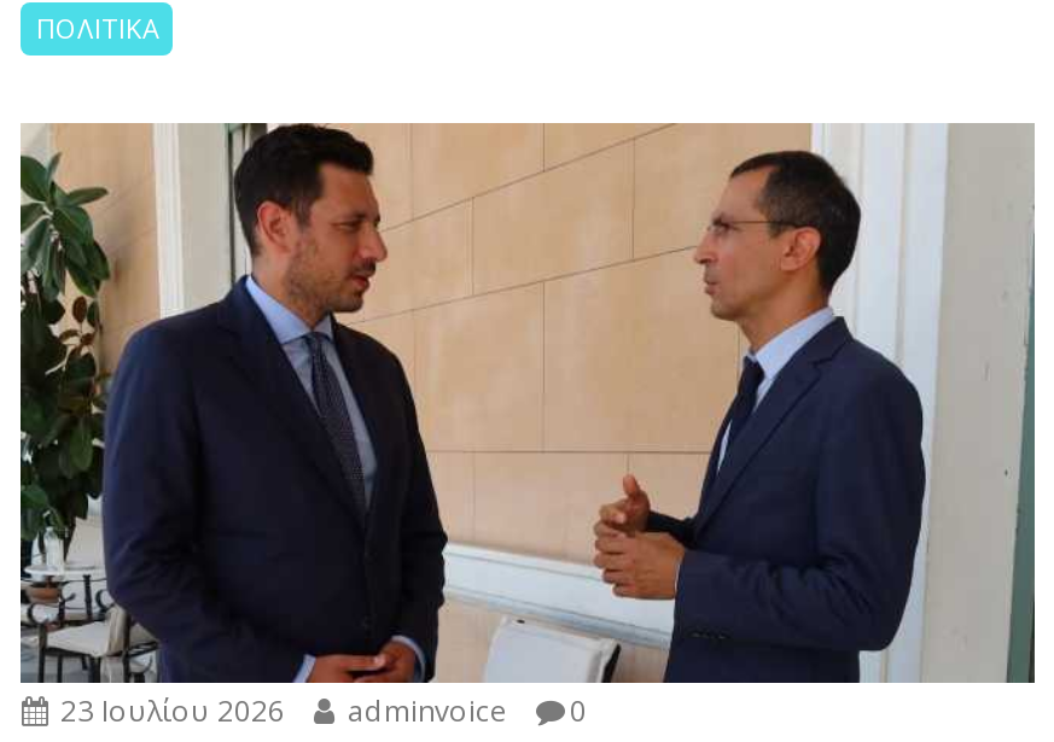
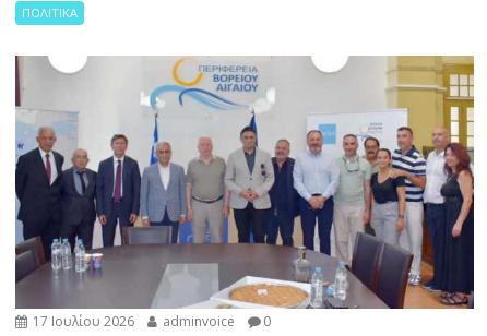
[18,121,1037,731] [image] | 23 Ιουλίου 2026 adminvoice 0 -> [14,56,475,331] [image] | 17 Ιουλίου 2026 adminvoice 0

